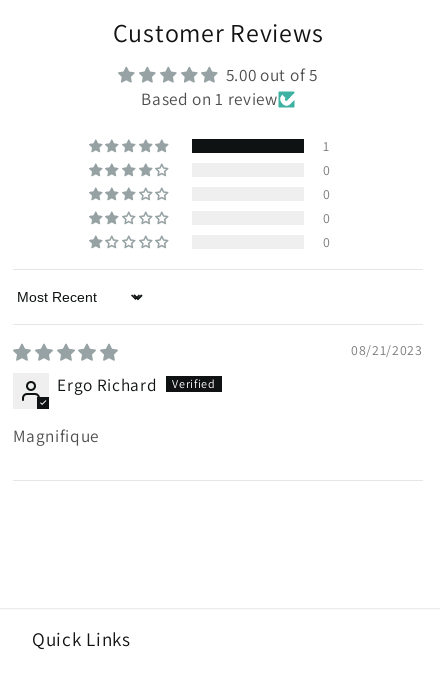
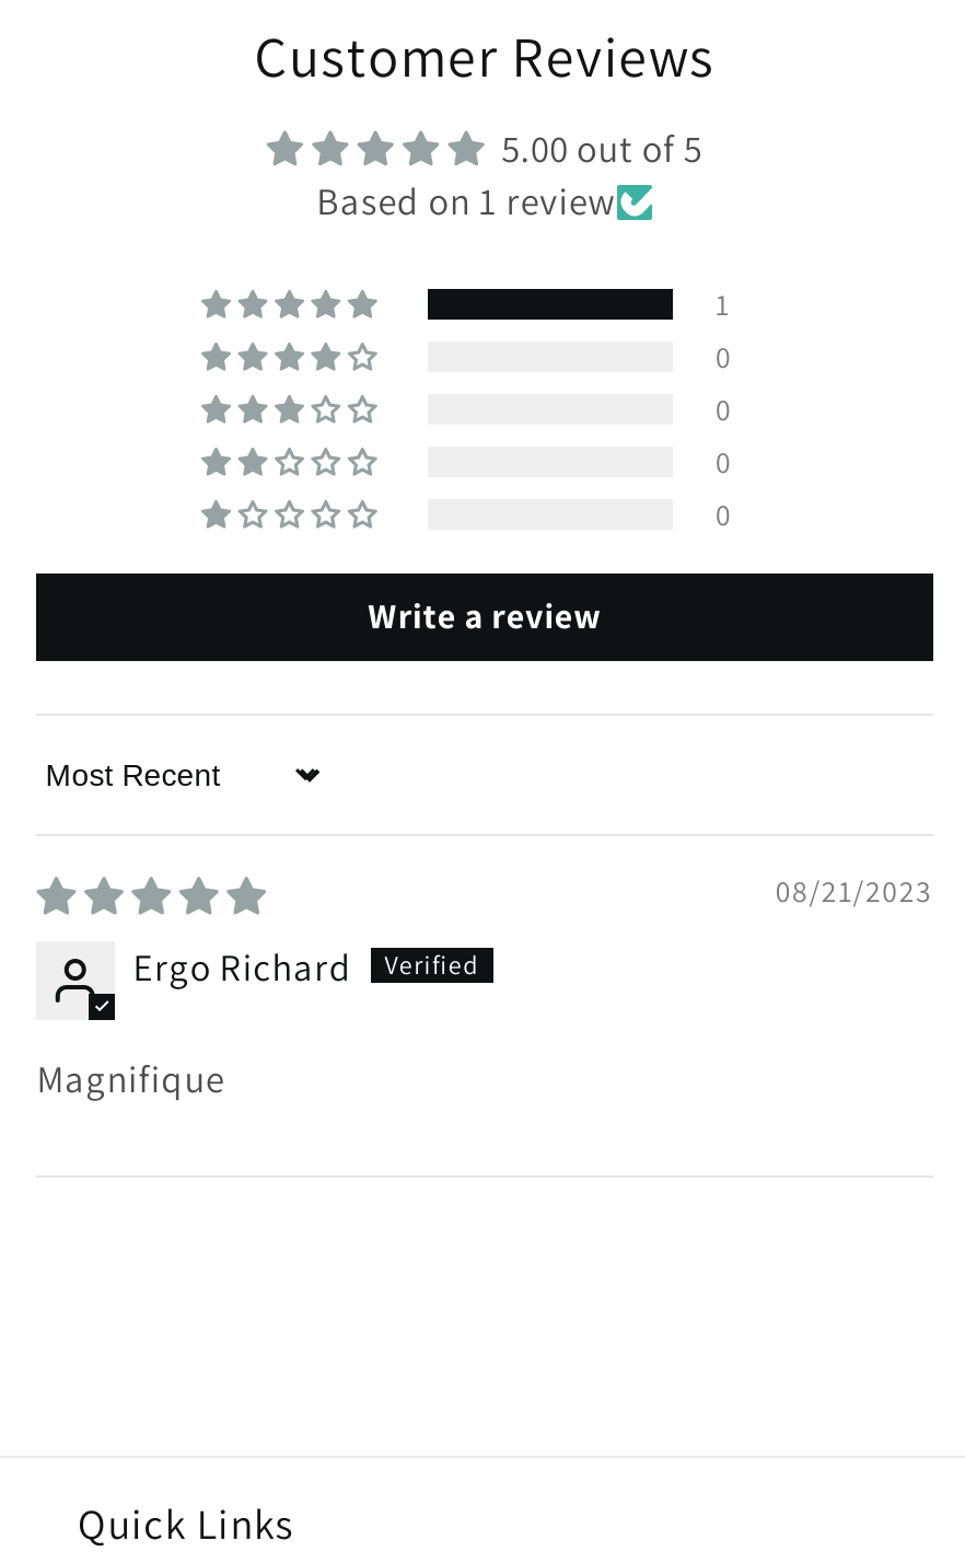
none -> [368,594,601,640] Write a review

